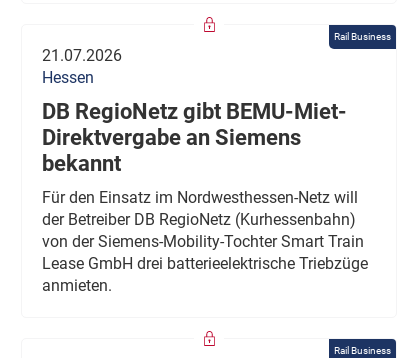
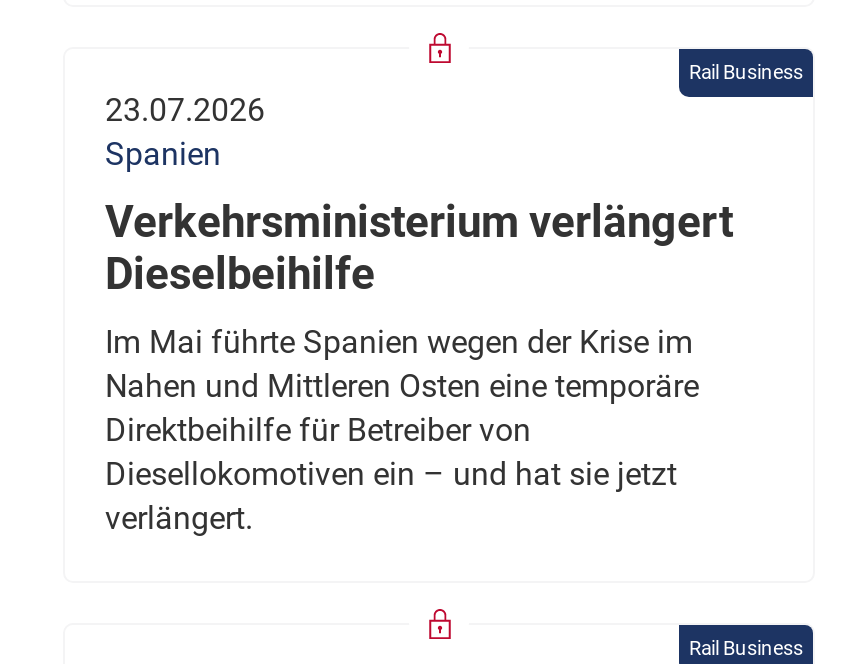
[42,45,122,86] 21.07.2026 | Hessen -> [105,91,265,173] 23.07.2026 | Spanien
[42,98,347,175] DB RegioNetz gibt BEMU-Miet- | Direktvergabe an Siemens | bekannt -> [105,197,733,299] Verkehrsministerium verlängert | Dieselbeihilfe
[42,187,368,294] Für den Einsatz im Nordwesthessen-Netz will | der Betreiber DB RegioNetz (Kurhessenbahn) | von der Siemens-Mobility-Tochter Smart Train | Lease GmbH drei batterieelektrische Triebzüge | anmieten. -> [105,323,699,537] Im Mai führte Spanien wegen der Krise im | Nahen und Mittleren Osten eine temporäre | Direktbeihilfe für Betreiber von | Diesellokomotiven ein – und hat sie jetzt | verlängert.

